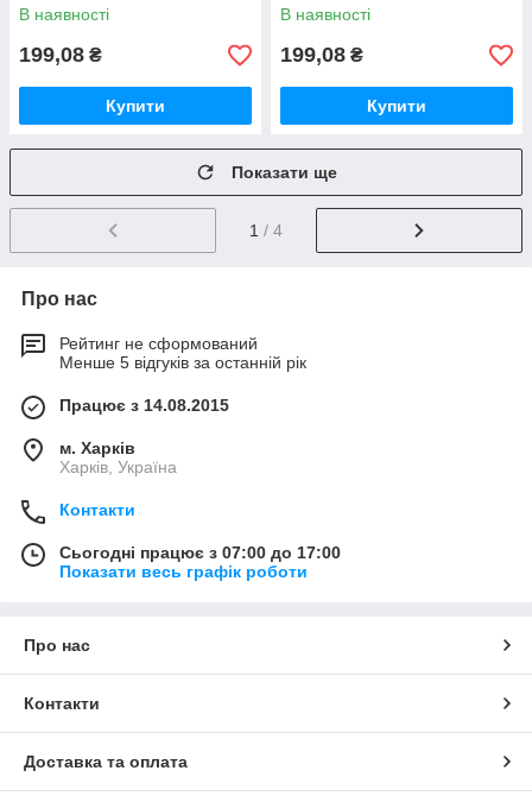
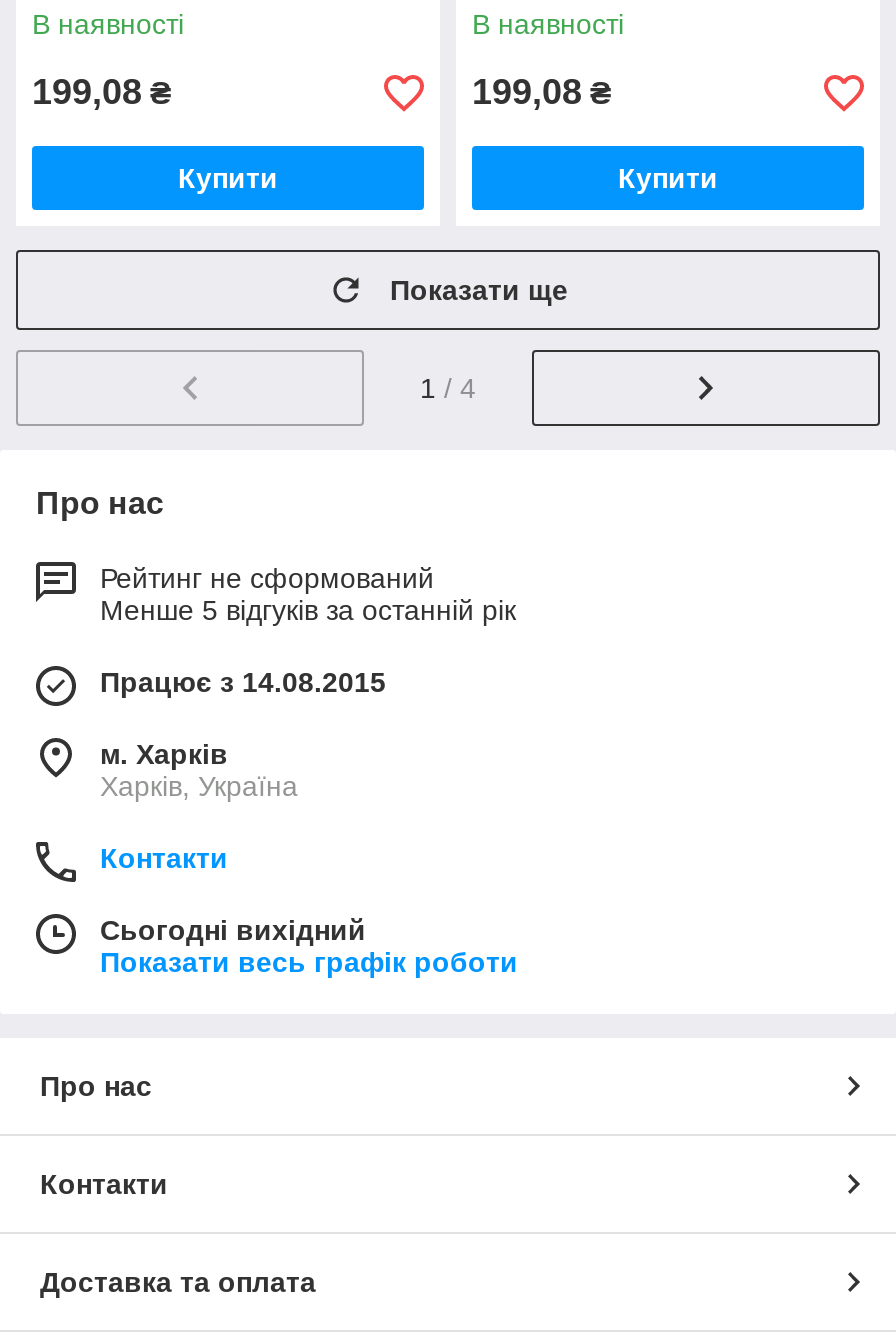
[59,543,341,562] Сьогодні працює з 07:00 до 17:00 -> [100,914,366,946] Сьогодні вихідний

